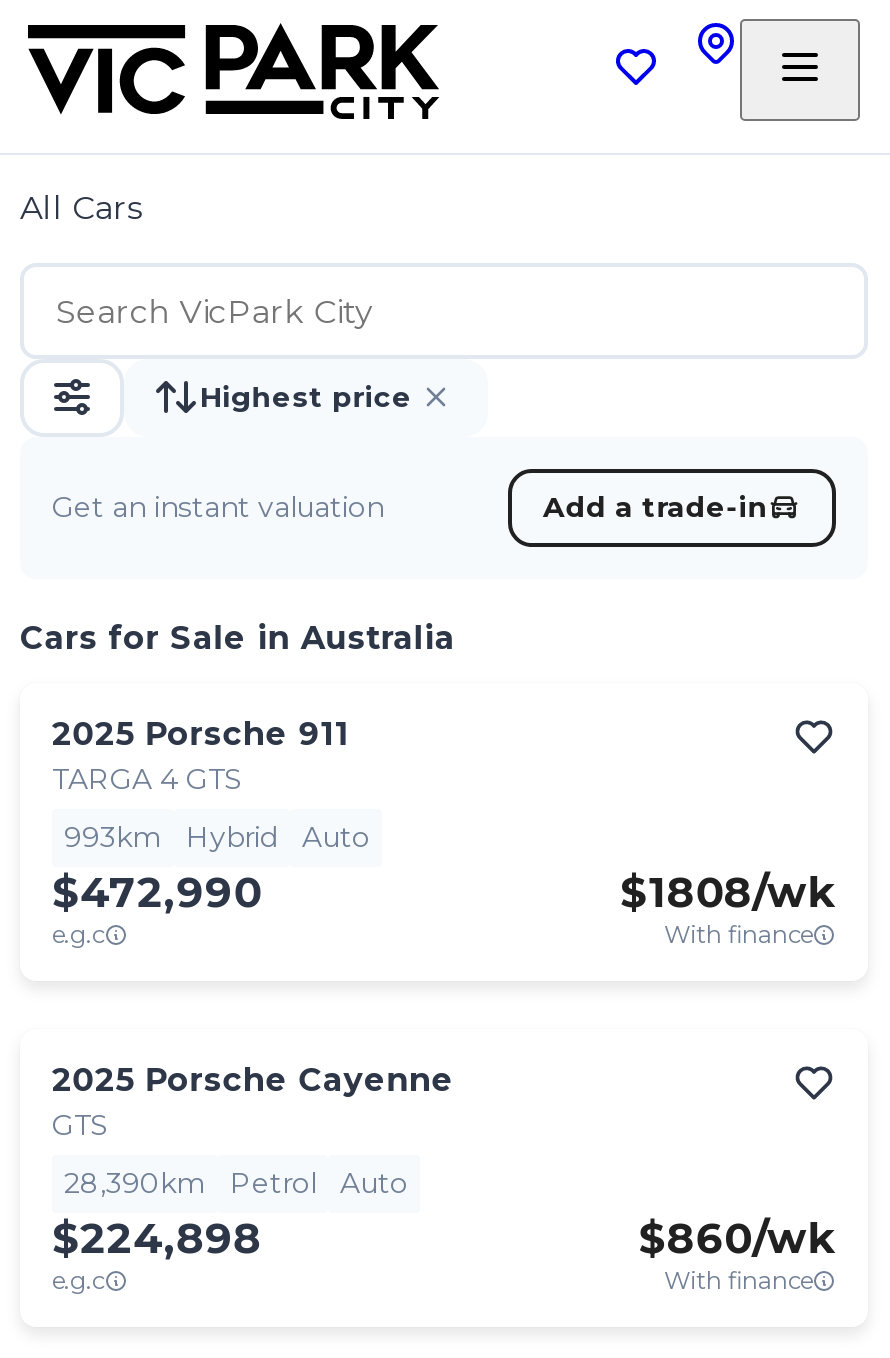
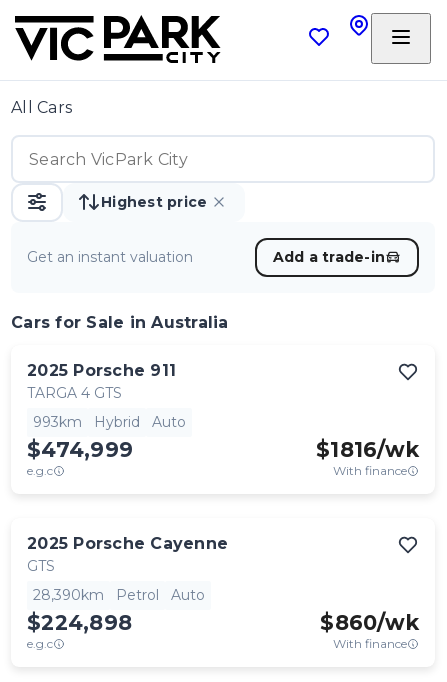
[52,867,262,917] $472,990 -> [27,437,133,462] $474,999
[620,867,836,917] $1808/wk -> [316,437,419,462] $1816/wk

